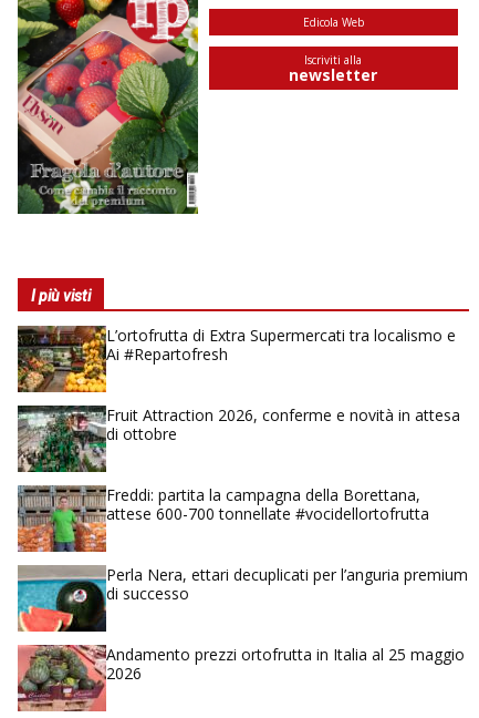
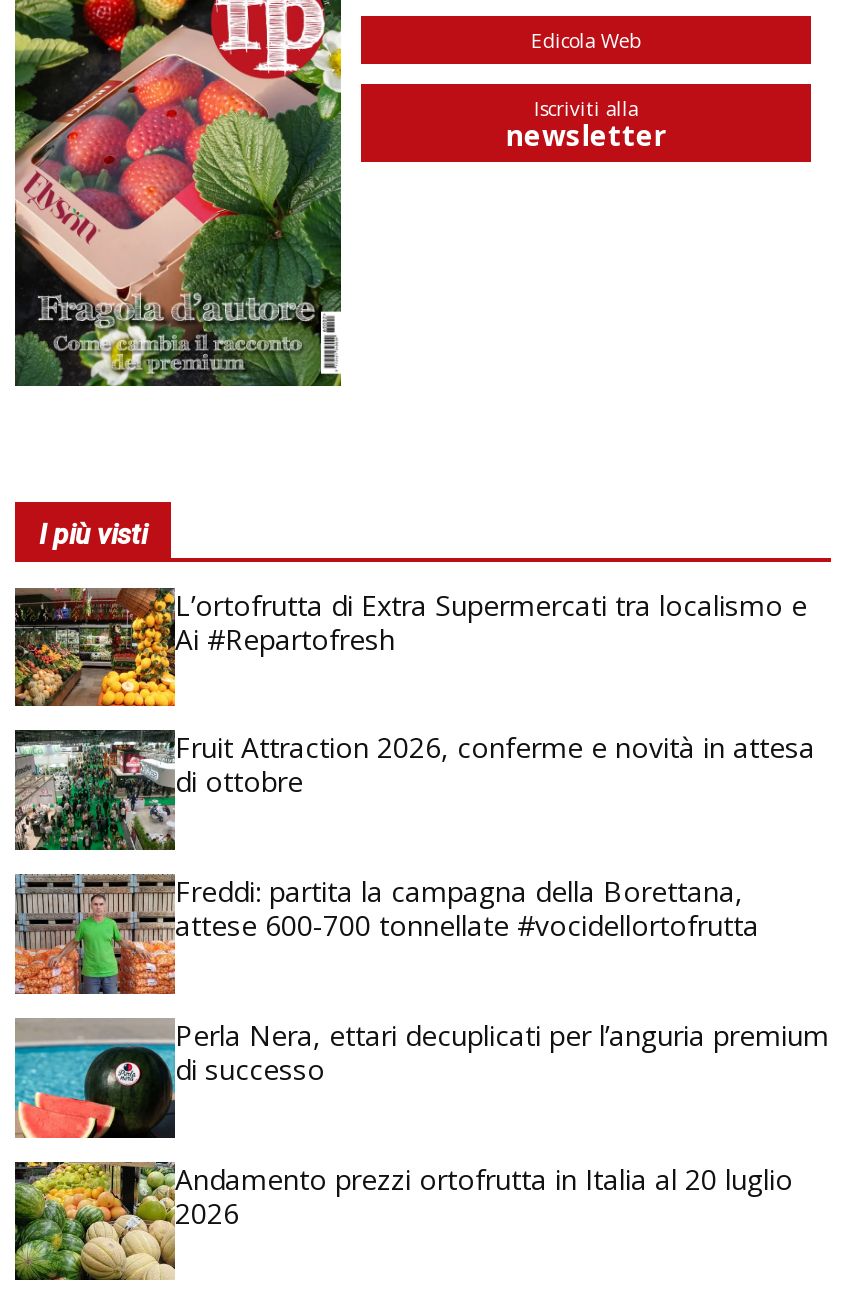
[17,643,465,712] [image] | Andamento prezzi ortofrutta in Italia al 25 maggio -> [13,1159,793,1282] [image] | Andamento prezzi ortofrutta in Italia al 20 luglio

